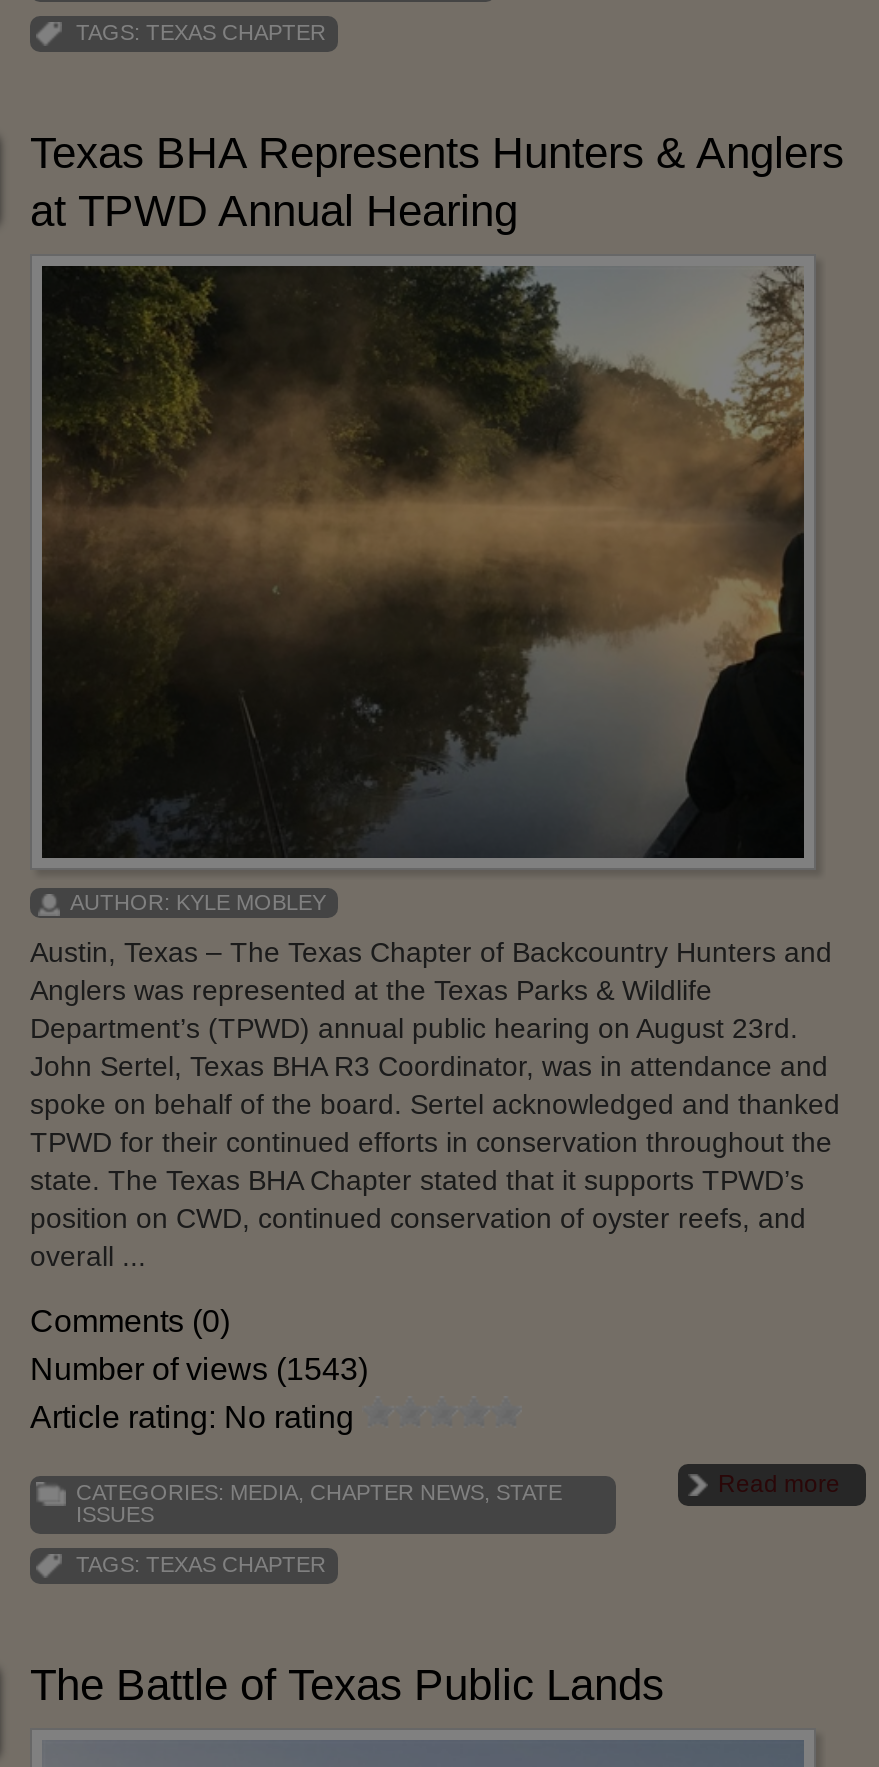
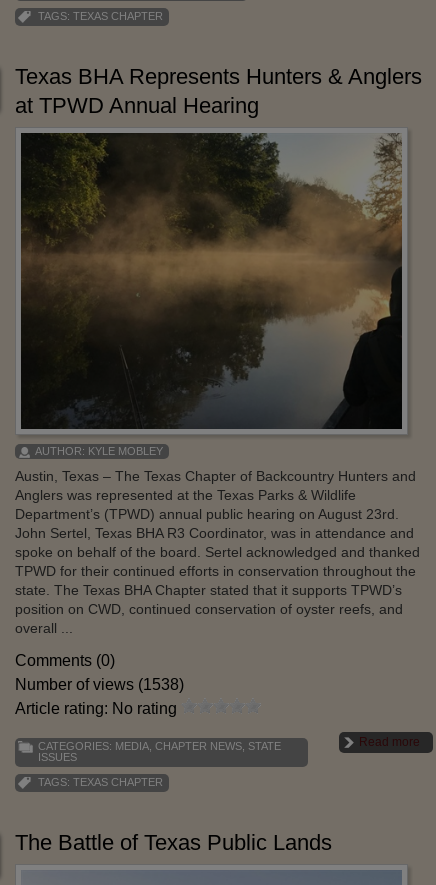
[30,1353,368,1387] Number of views (1543) -> [15,676,184,693] Number of views (1538)

